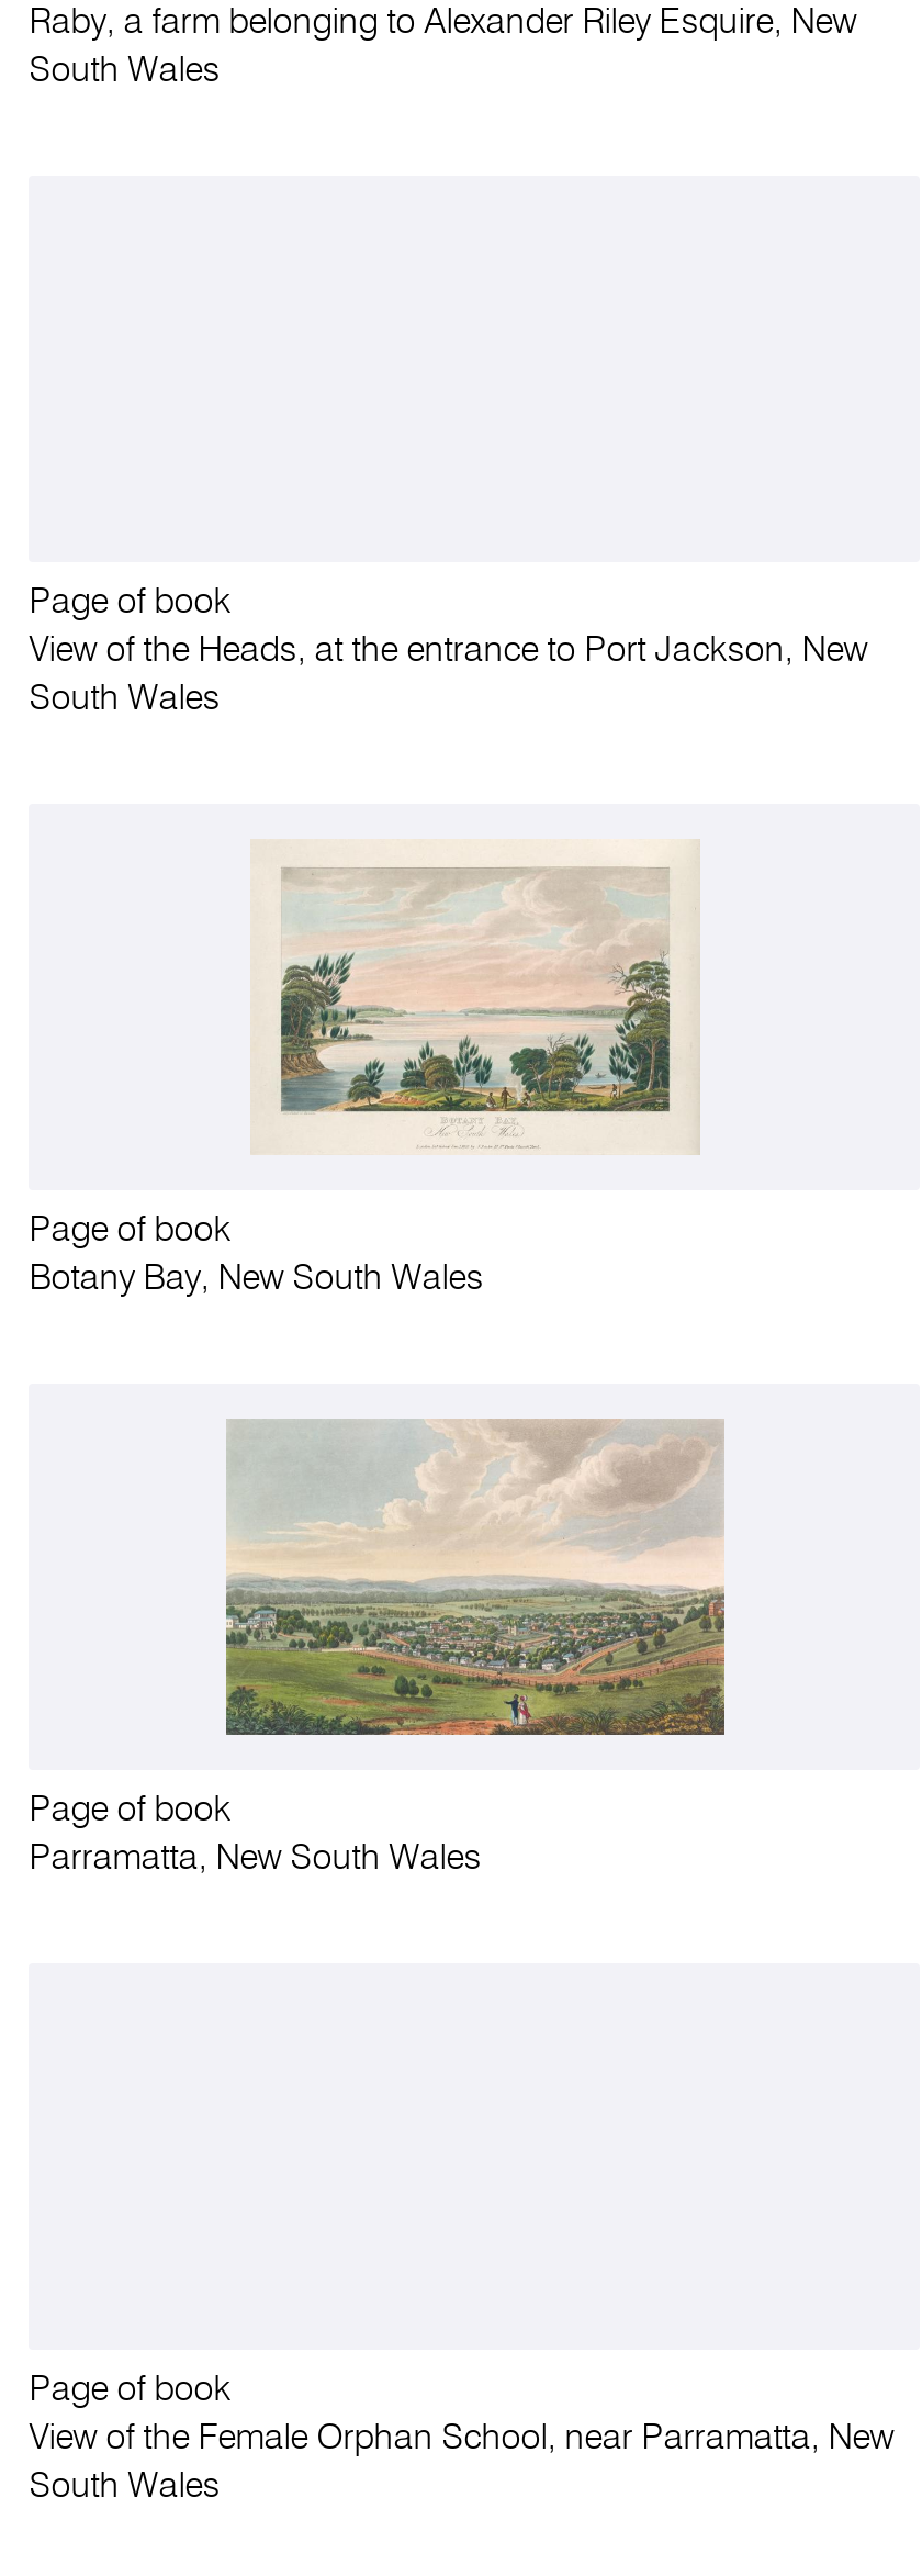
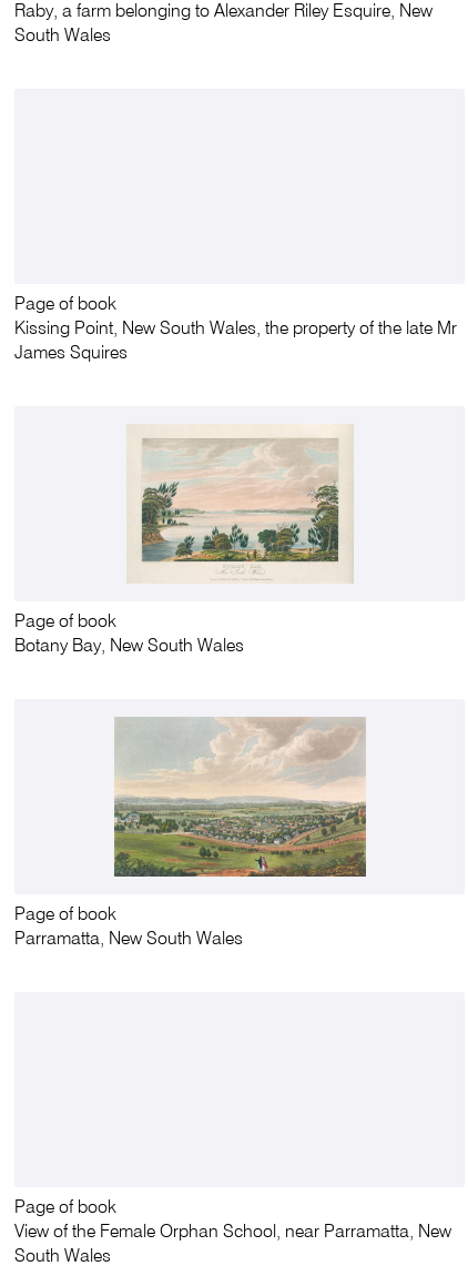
[29,636,868,719] View of the Heads, at the entrance to Port Jackson, New | South Wales -> [15,321,457,363] Kissing Point, New South Wales, the property of the late Mr | James Squires

